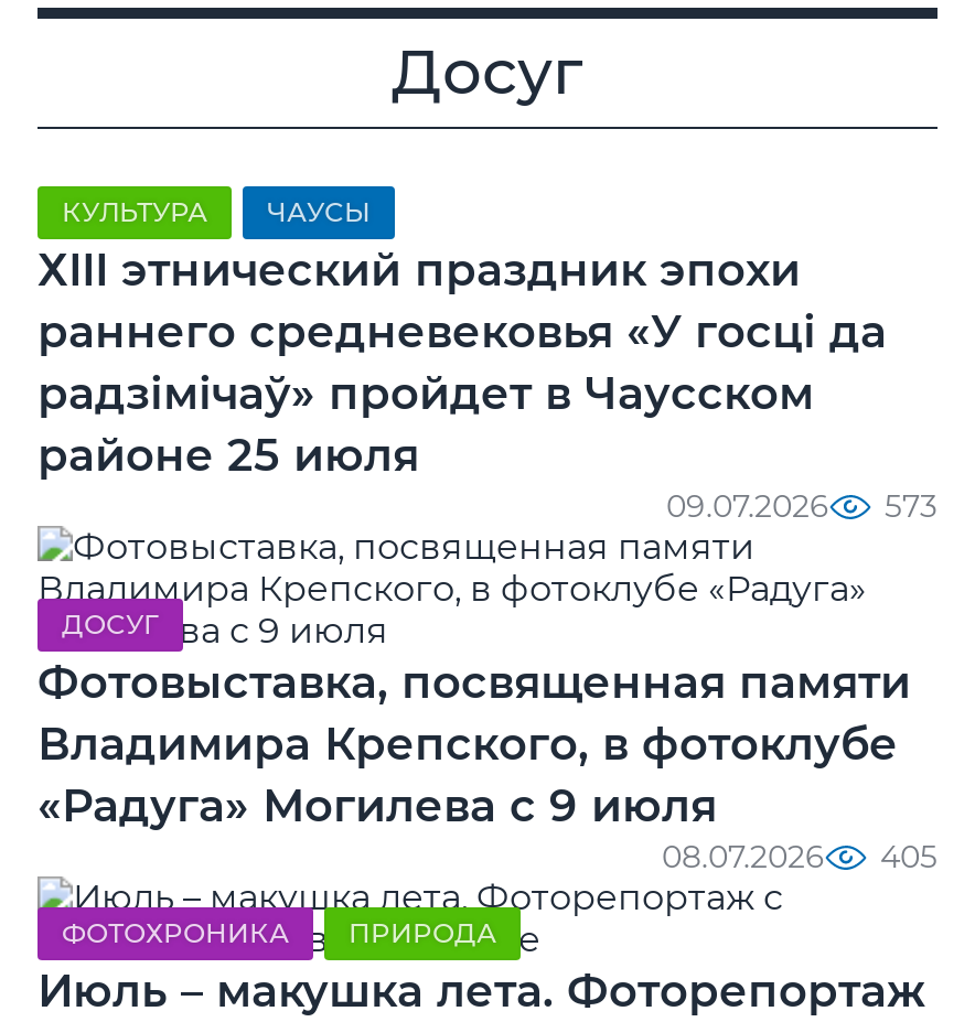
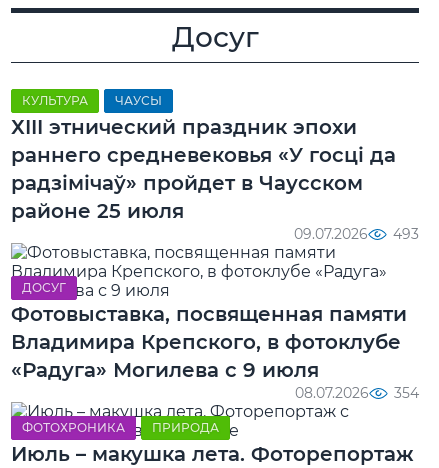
[666,486,938,526] 09.07.2026 573 -> [294,225,419,243] 09.07.2026 493
[662,837,938,876] 08.07.2026 405 -> [295,384,419,402] 08.07.2026 354

